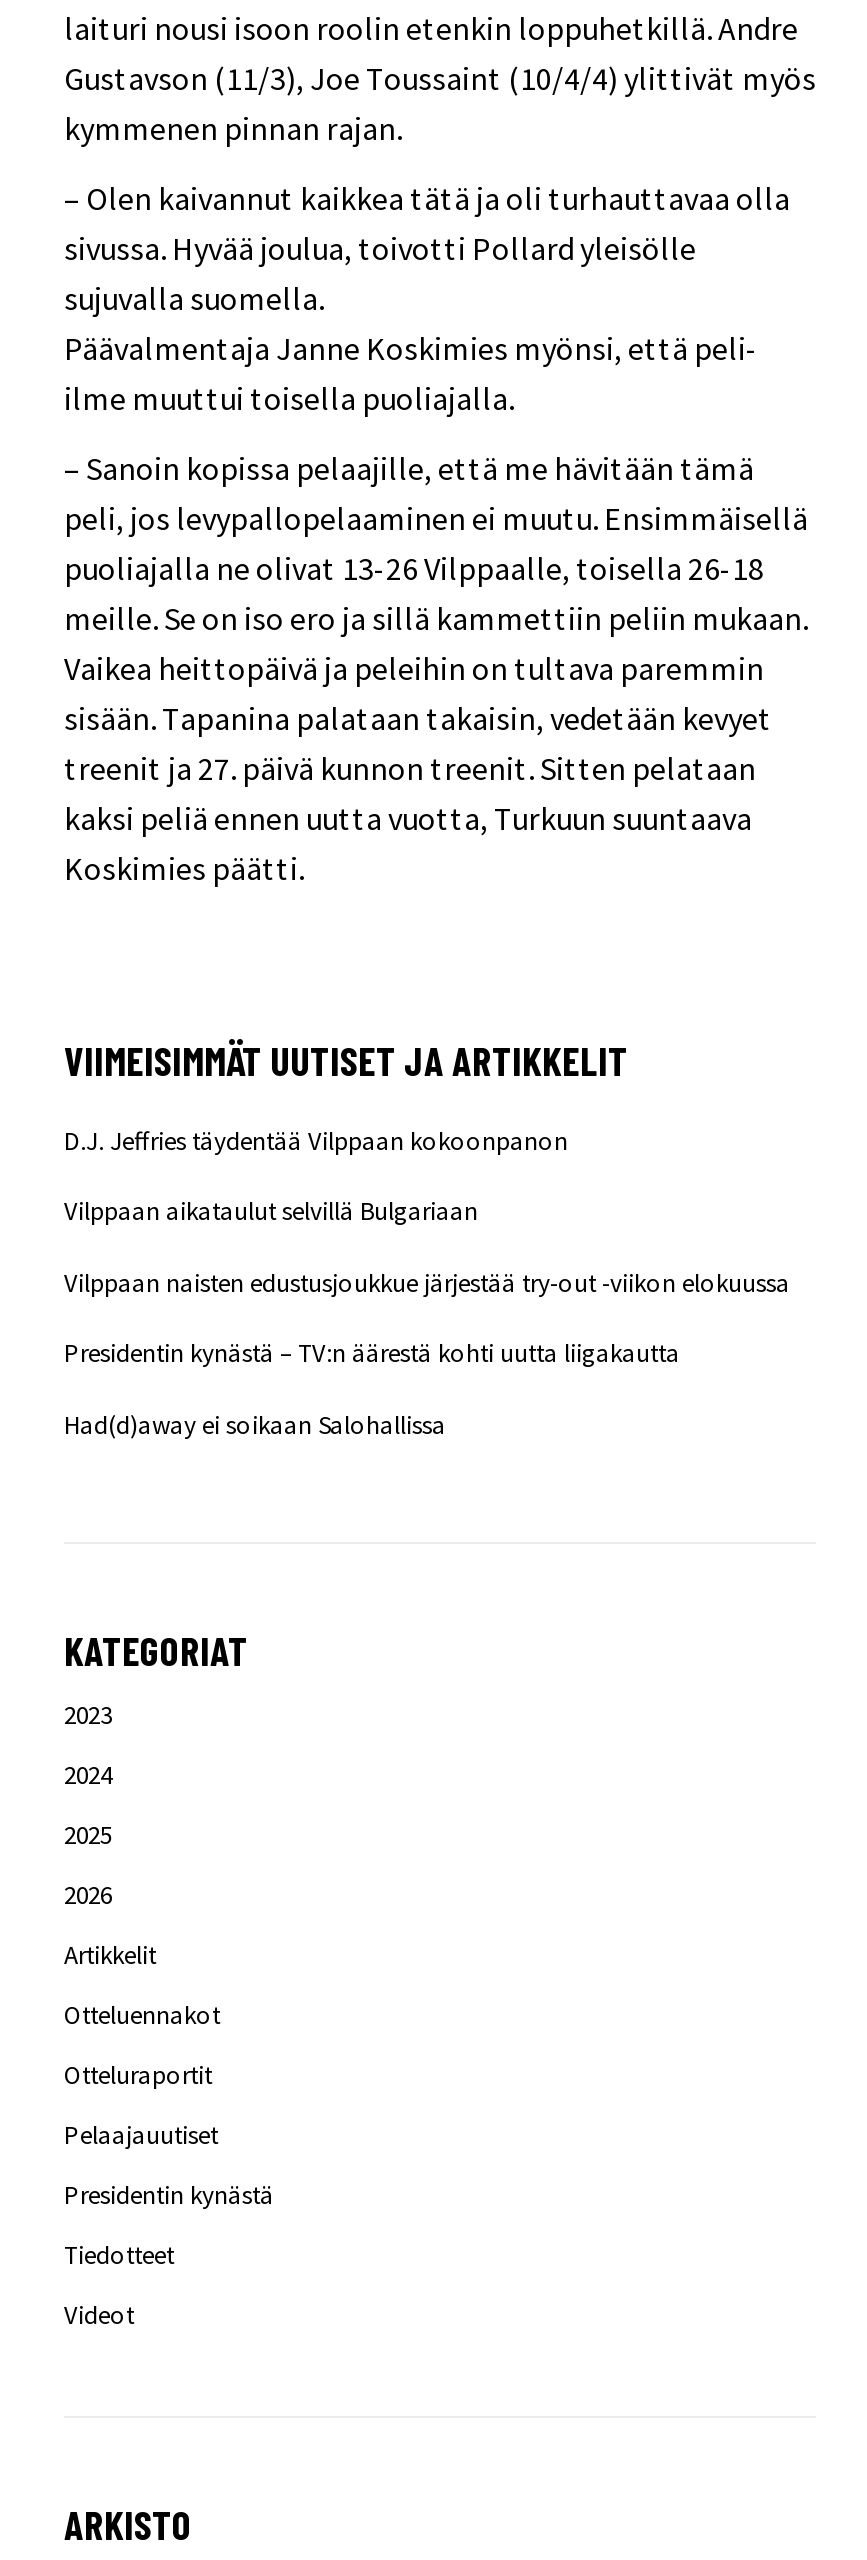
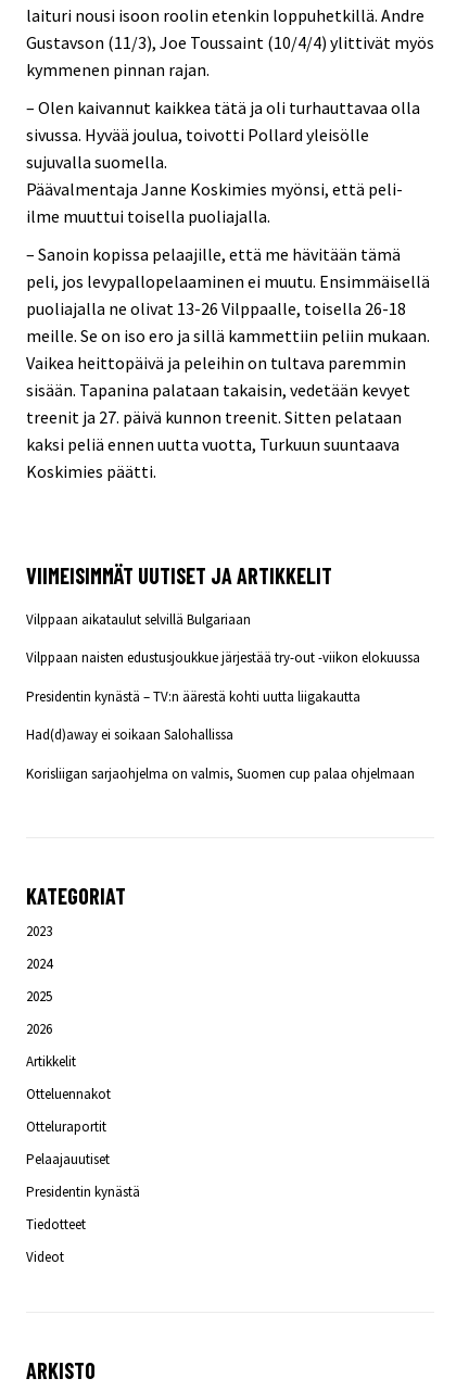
[64,1123,568,1157] D.J. Jeffries täydentää Vilppaan kokoonpanon -> none
moved [64,1194,790,1442] -> [26,610,420,744]: Vilppaan aikataulut selvillä Bulgariaan | Vilppaan naisten edustusjoukkue järjestää try-out -viikon elokuussa | Presidentin kynästä – TV:n äärestä kohti uutta liigakautta | Had(d)away ei soikaan Salohallissa
none -> [26,764,415,783] Korisliigan sarjaohjelma on valmis, Suomen cup palaa ohjelmaan

